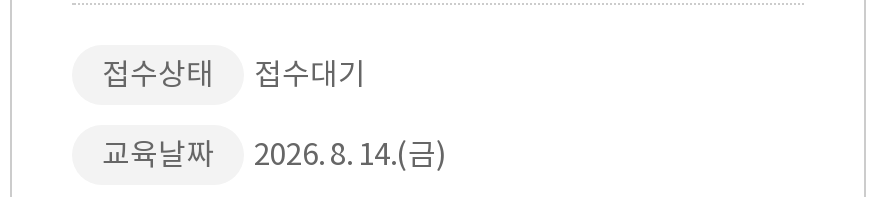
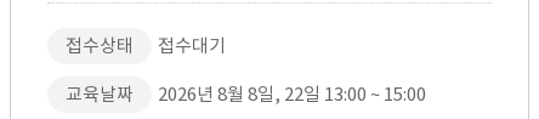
[102,135,446,173] 교육날짜 2026. 8. 14.(금) -> [66,83,426,106] 교육날짜 2026년 8월 8일, 22일 13:00 ~ 15:00

